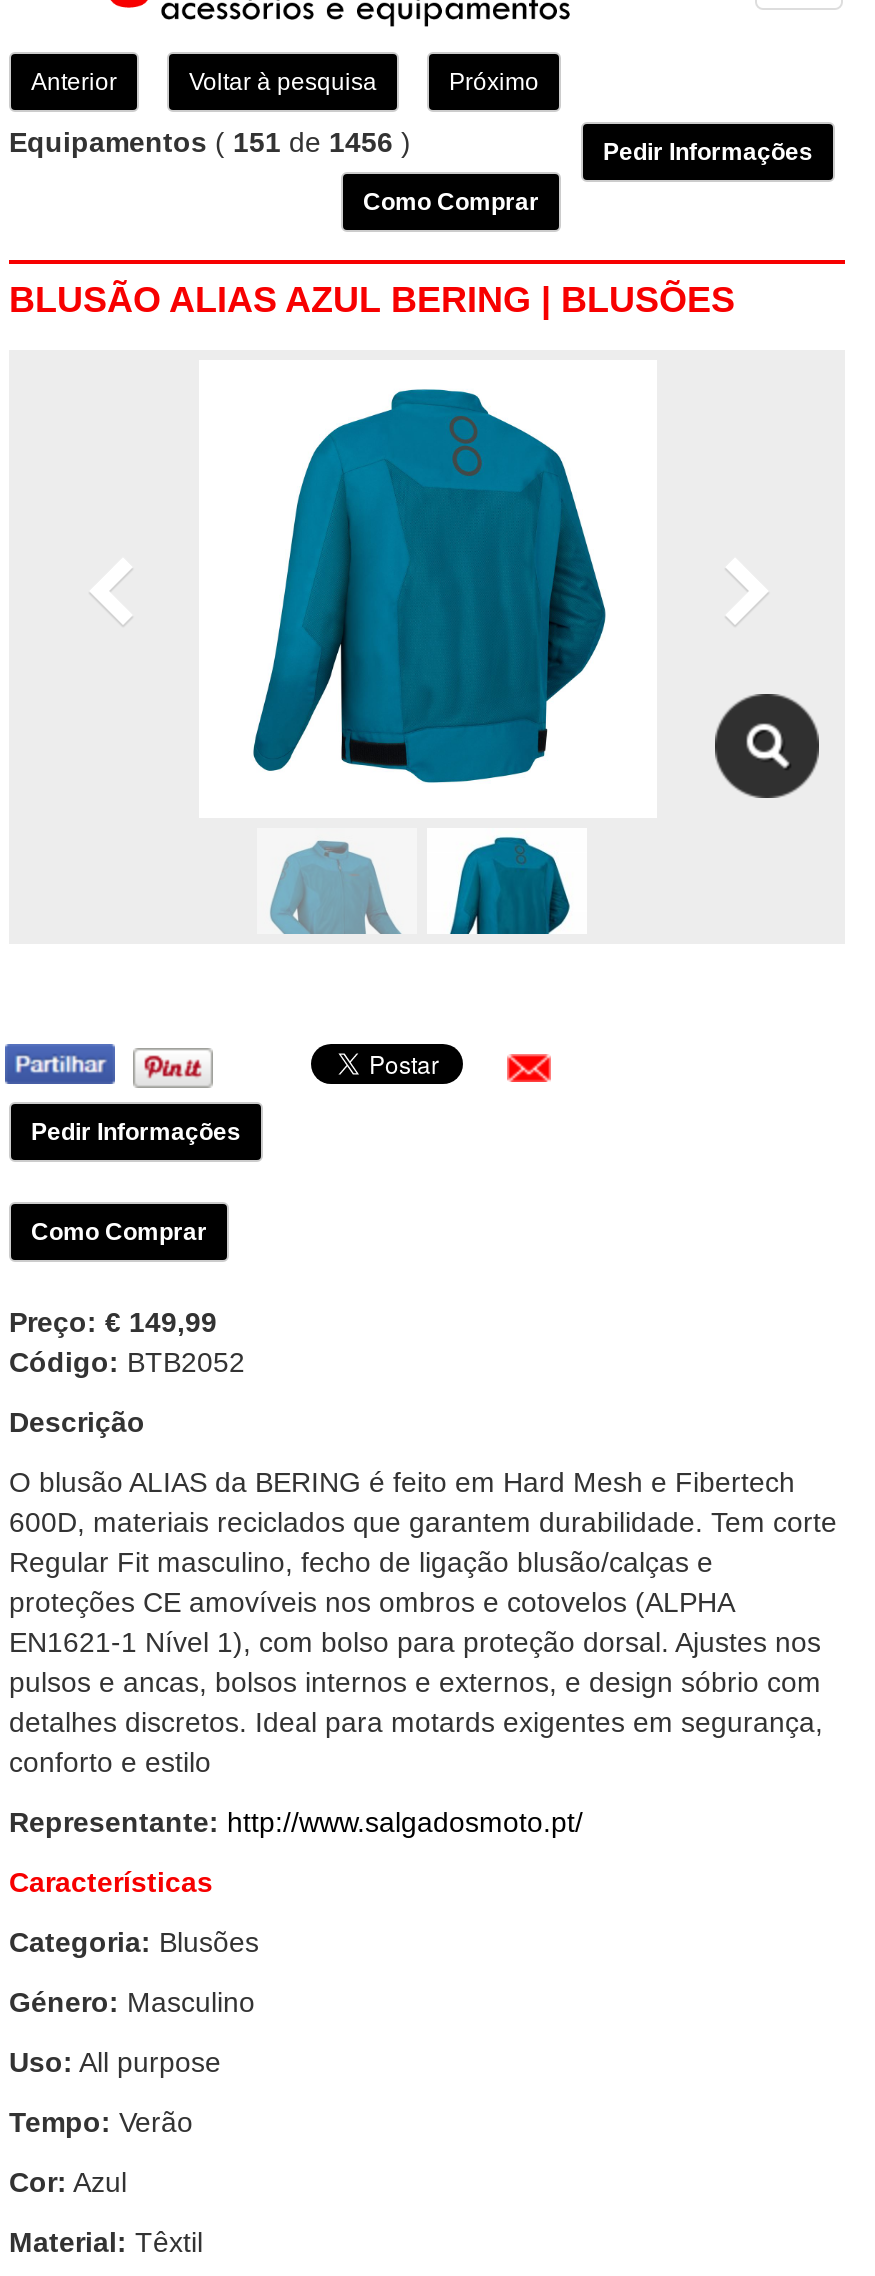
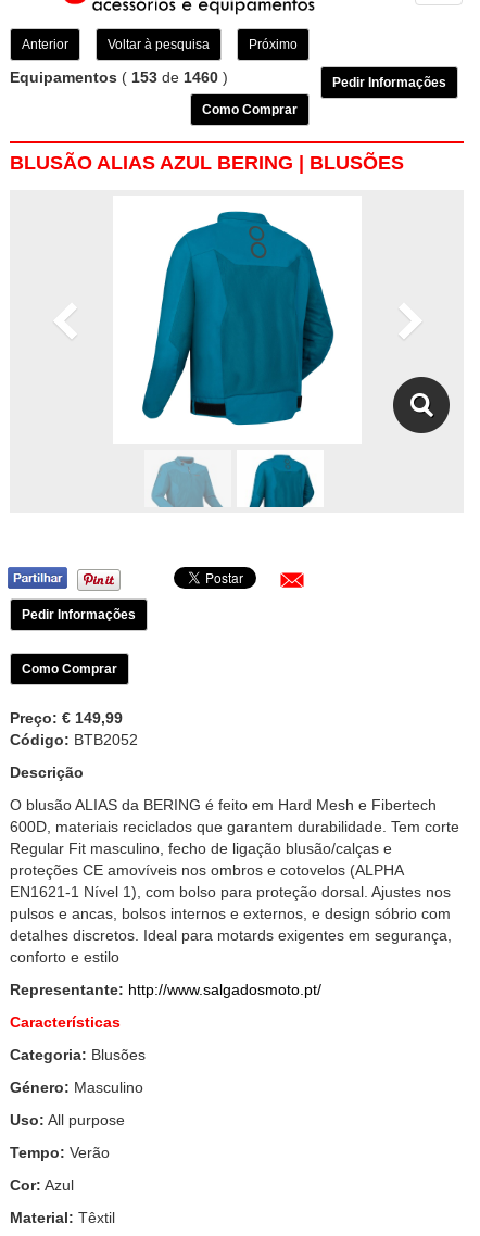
[9,126,411,158] Equipamentos (151 de 1456) -> [10,68,228,86] Equipamentos (153 de 1460)

